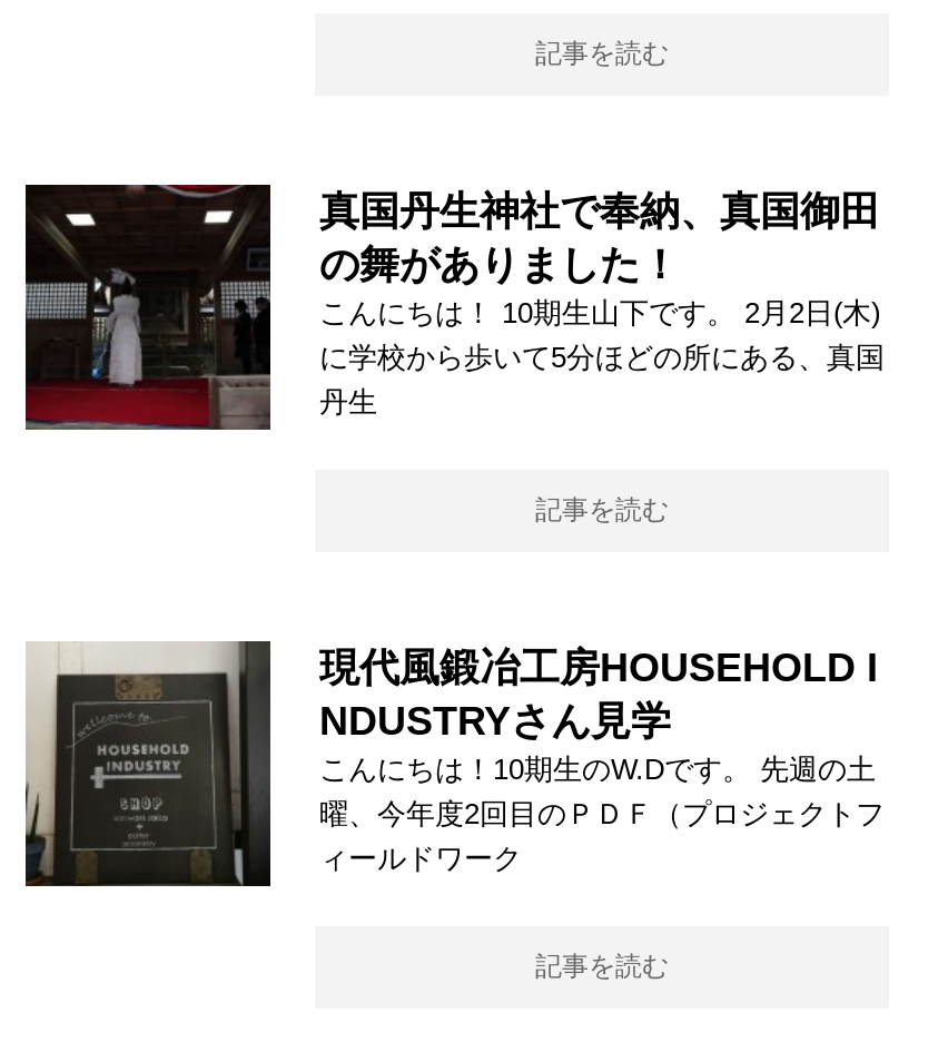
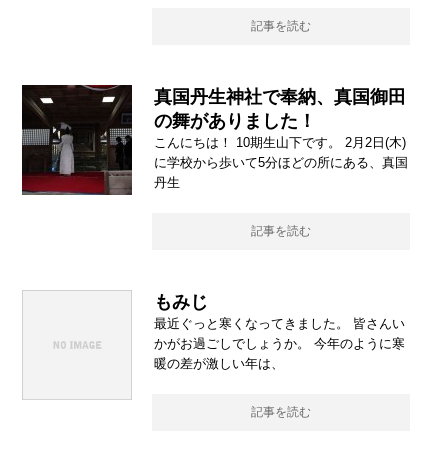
[23,639,273,888] [image] -> none
[319,646,885,875] 現代風鍛冶工房HOUSEHOLD I | NDUSTRYさん見学 | こんにちは！10期生のW.Dです。 先週の土 | 曜、今年度2回目のＰＤＦ（プロジェクトフ | ィールドワーク -> [154,292,405,371] もみじ | 最近ぐっと寒くなってきました。 皆さんい | かがお過ごしでしょうか。 今年のように寒 | 暖の差が激しい年は、

